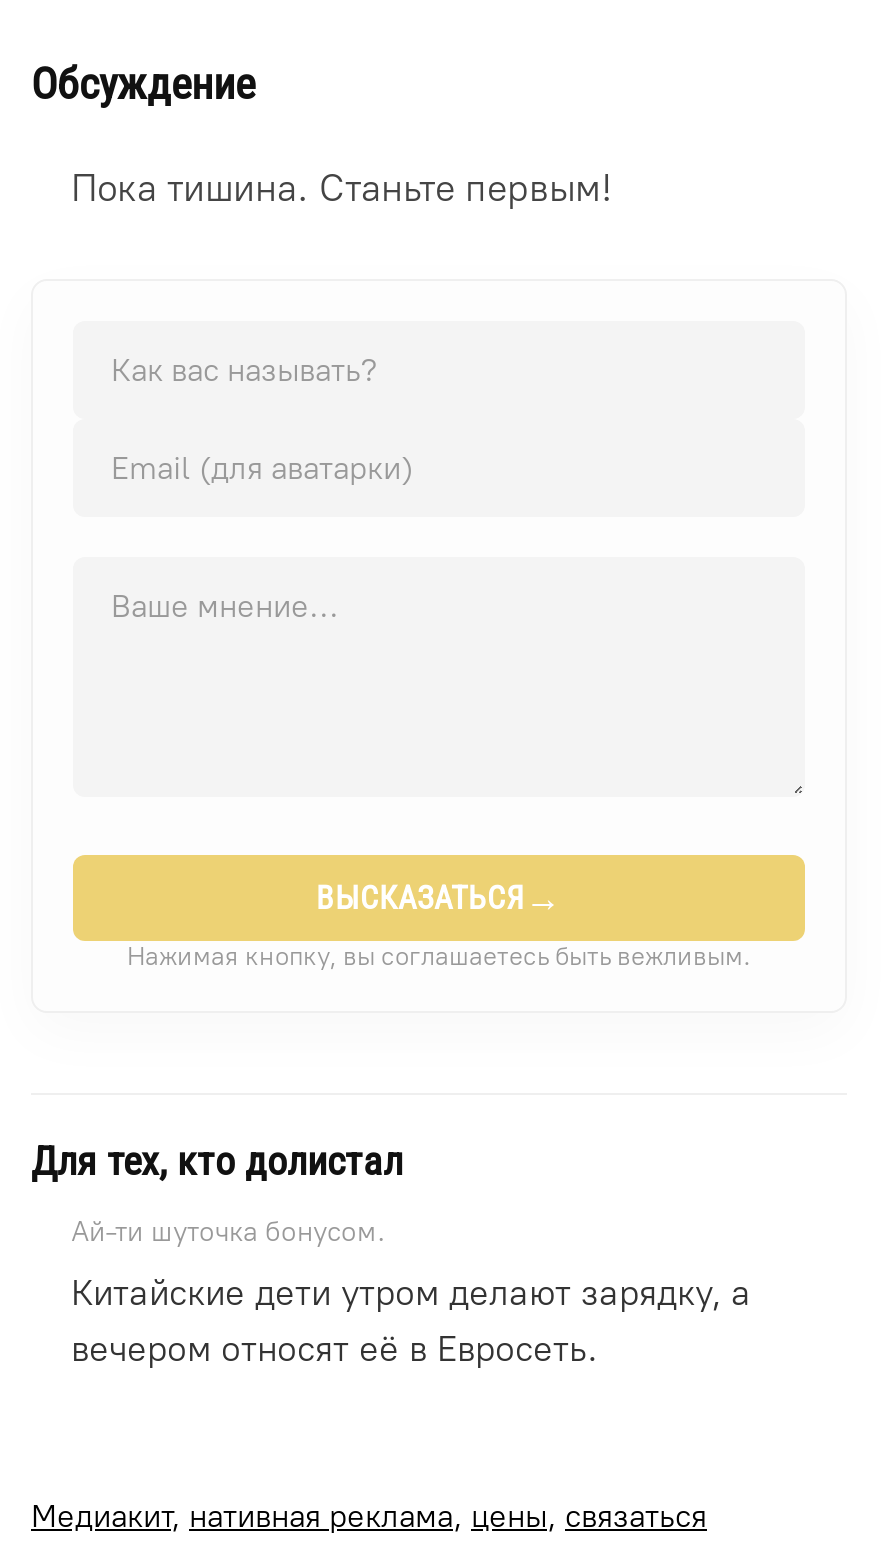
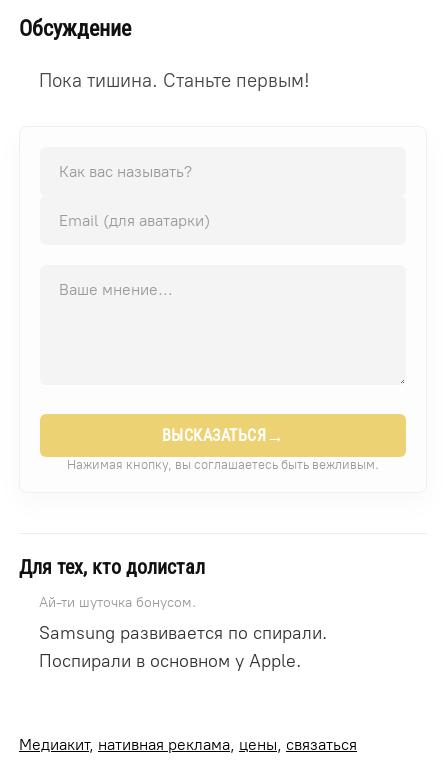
[71,1272,751,1372] Китайские дети утром делают зарядку, а | вечером относят её в Евросеть. -> [39,622,327,672] Samsung развивается по спирали. | Поспирали в основном у Apple.

